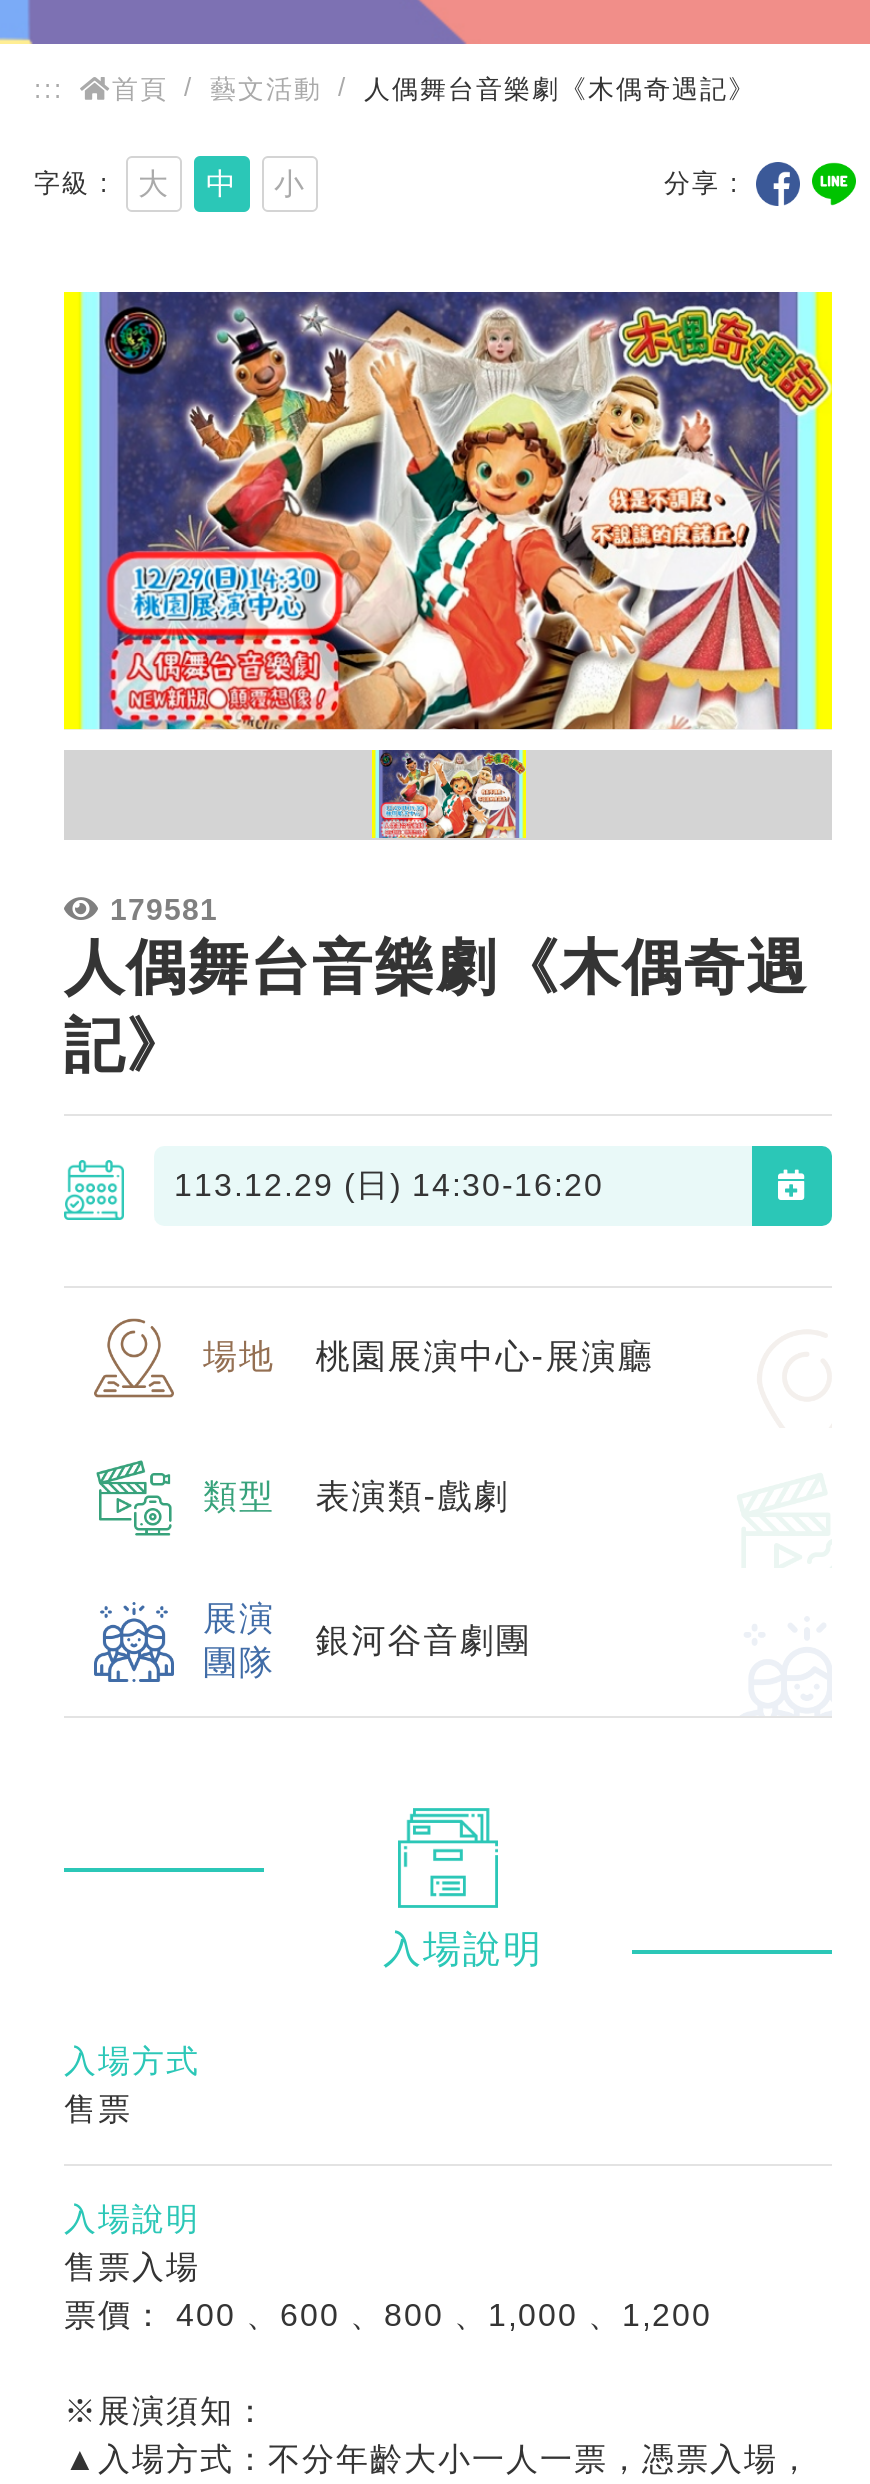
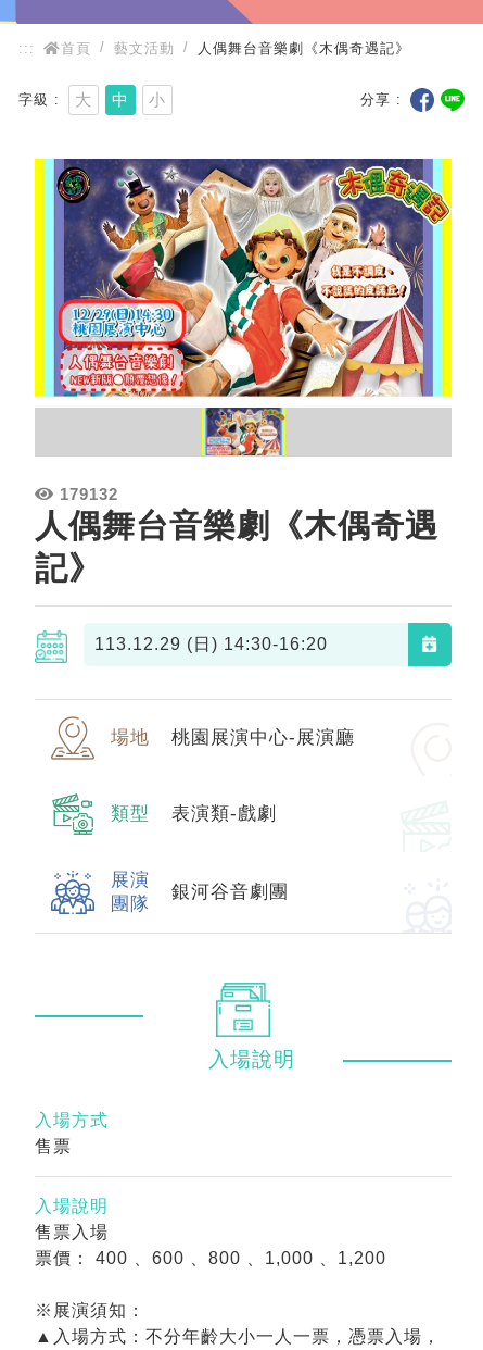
[100,892,218,926] 179581 -> [54,485,118,503] 179132

